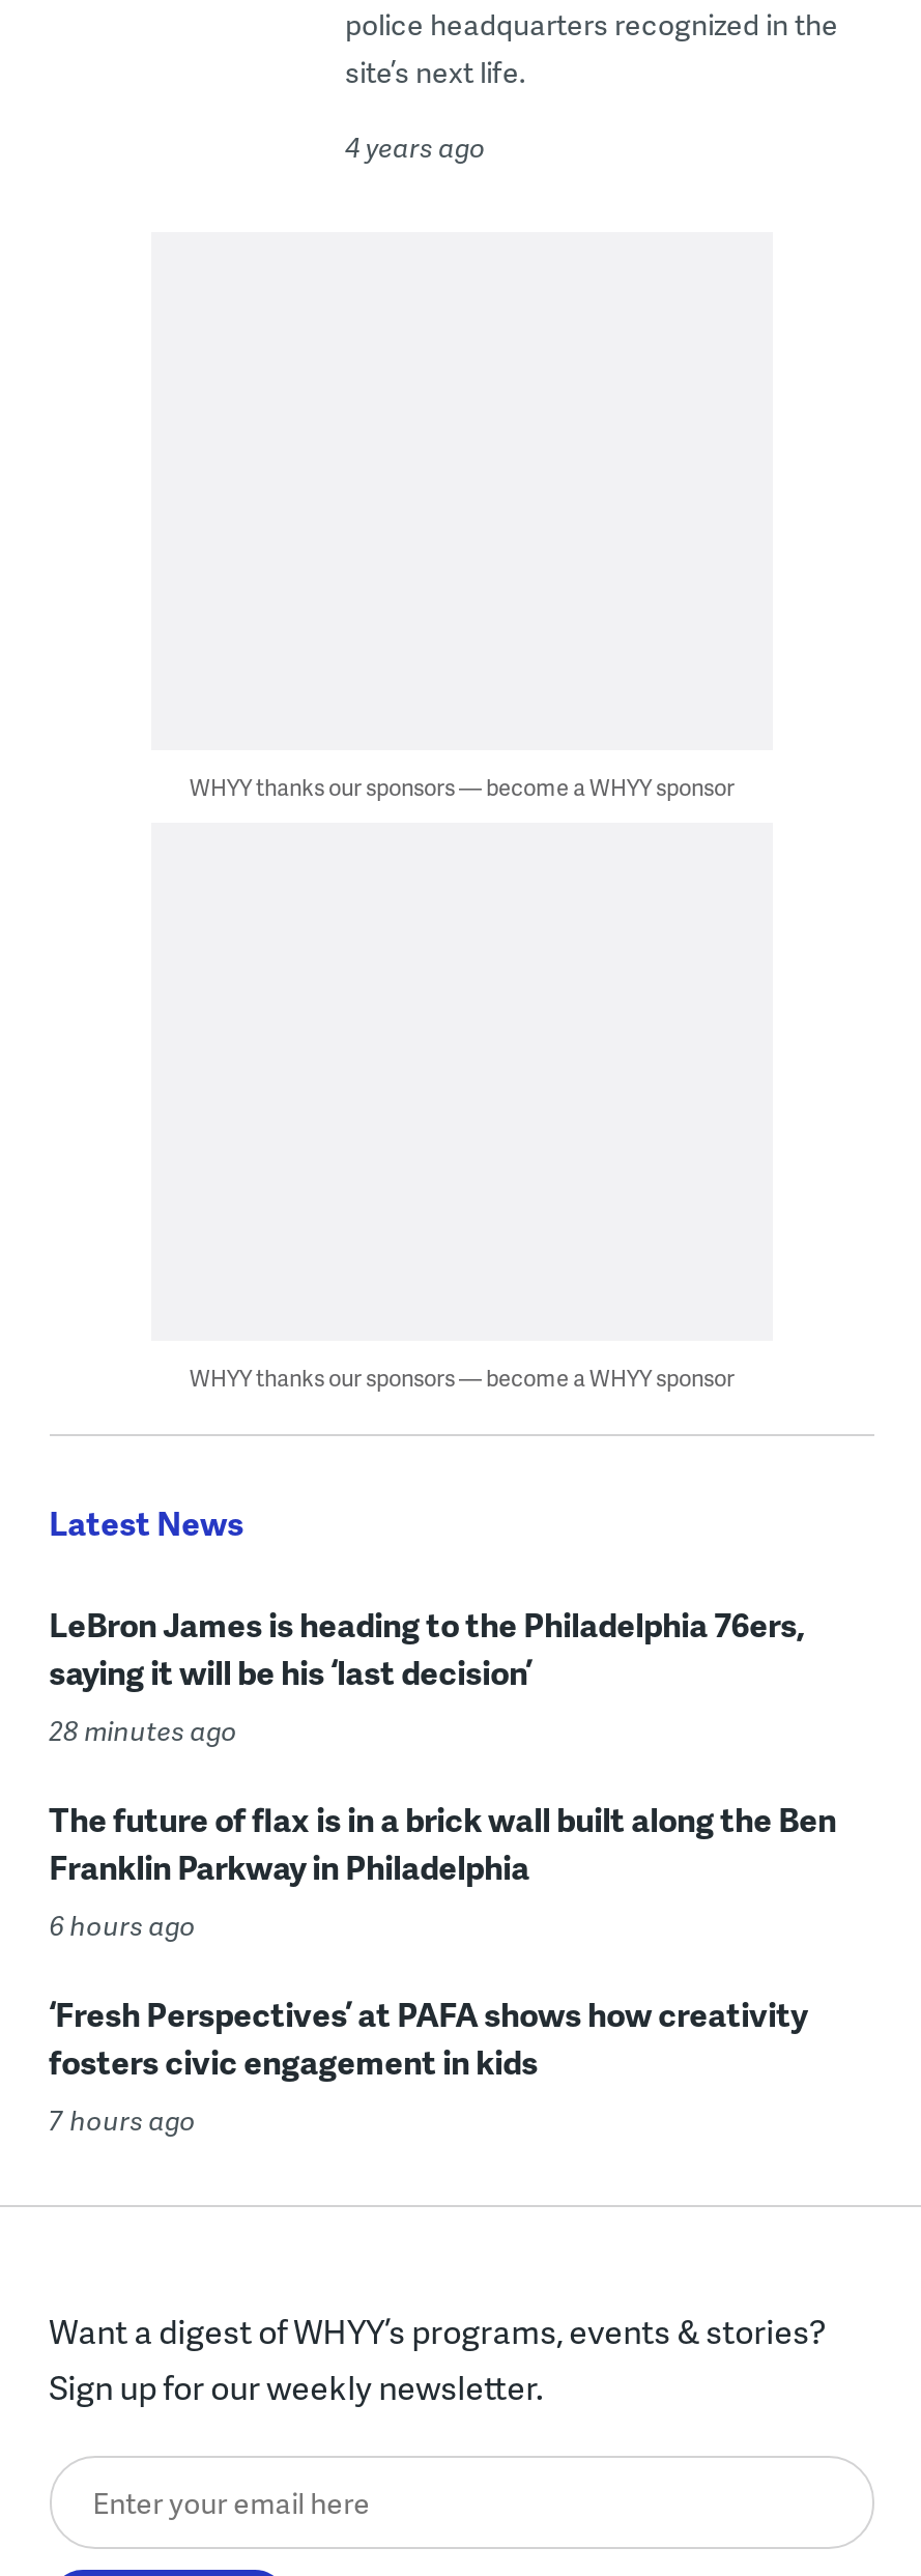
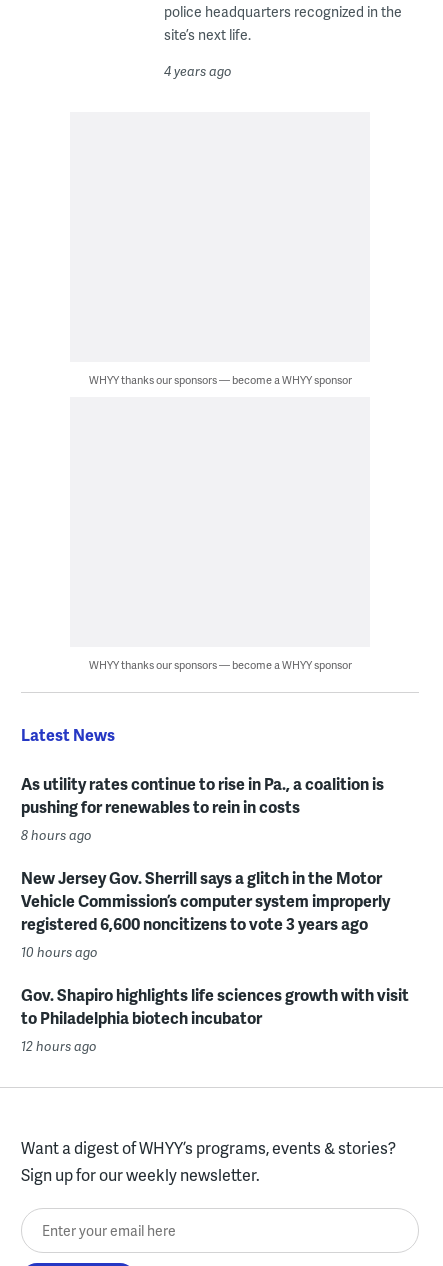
[49,1601,805,1750] LeBron James is heading to the Philadelphia 76ers, | saying it will be his ‘last decision’ | 28 minutes ago -> [21,772,384,844] As utility rates continue to rise in Pa., a coalition is | pushing for renewables to rein in costs | 8 hours ago
[49,1796,836,1945] The future of flax is in a brick wall built along the Ben | Franklin Parkway in Philadelphia | 6 hours ago -> [21,866,390,961] New Jersey Gov. Sherrill says a glitch in the Motor | Vehicle Commission’s computer system improperly | registered 6,600 noncitizens to vote 3 years ago | 10 hours ago
[49,1990,807,2140] ‘Fresh Perspectives’ at PAFA shows how creativity | fosters civic engagement in kids | 7 hours ago -> [21,983,409,1055] Gov. Shapiro highlights life sciences growth with visit | to Philadelphia biotech incubator | 12 hours ago

